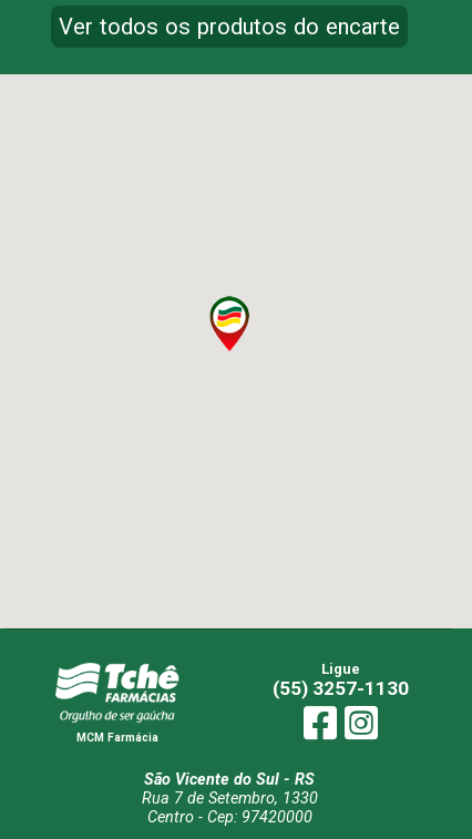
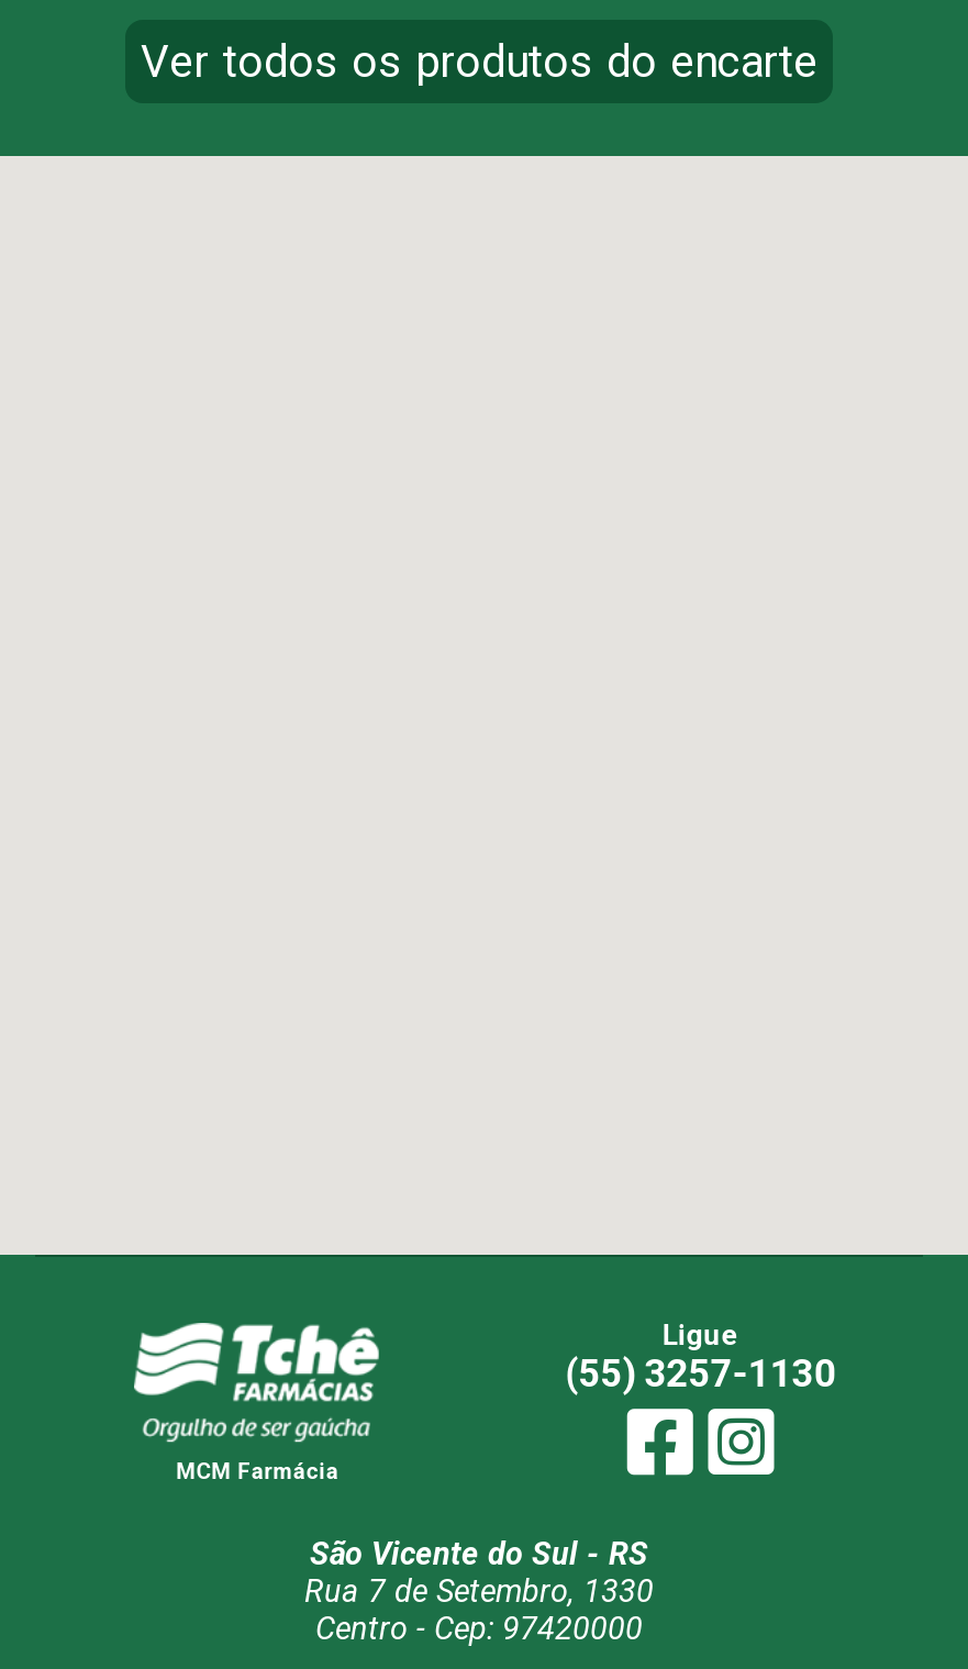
[208,295,250,351] [image] -> none

